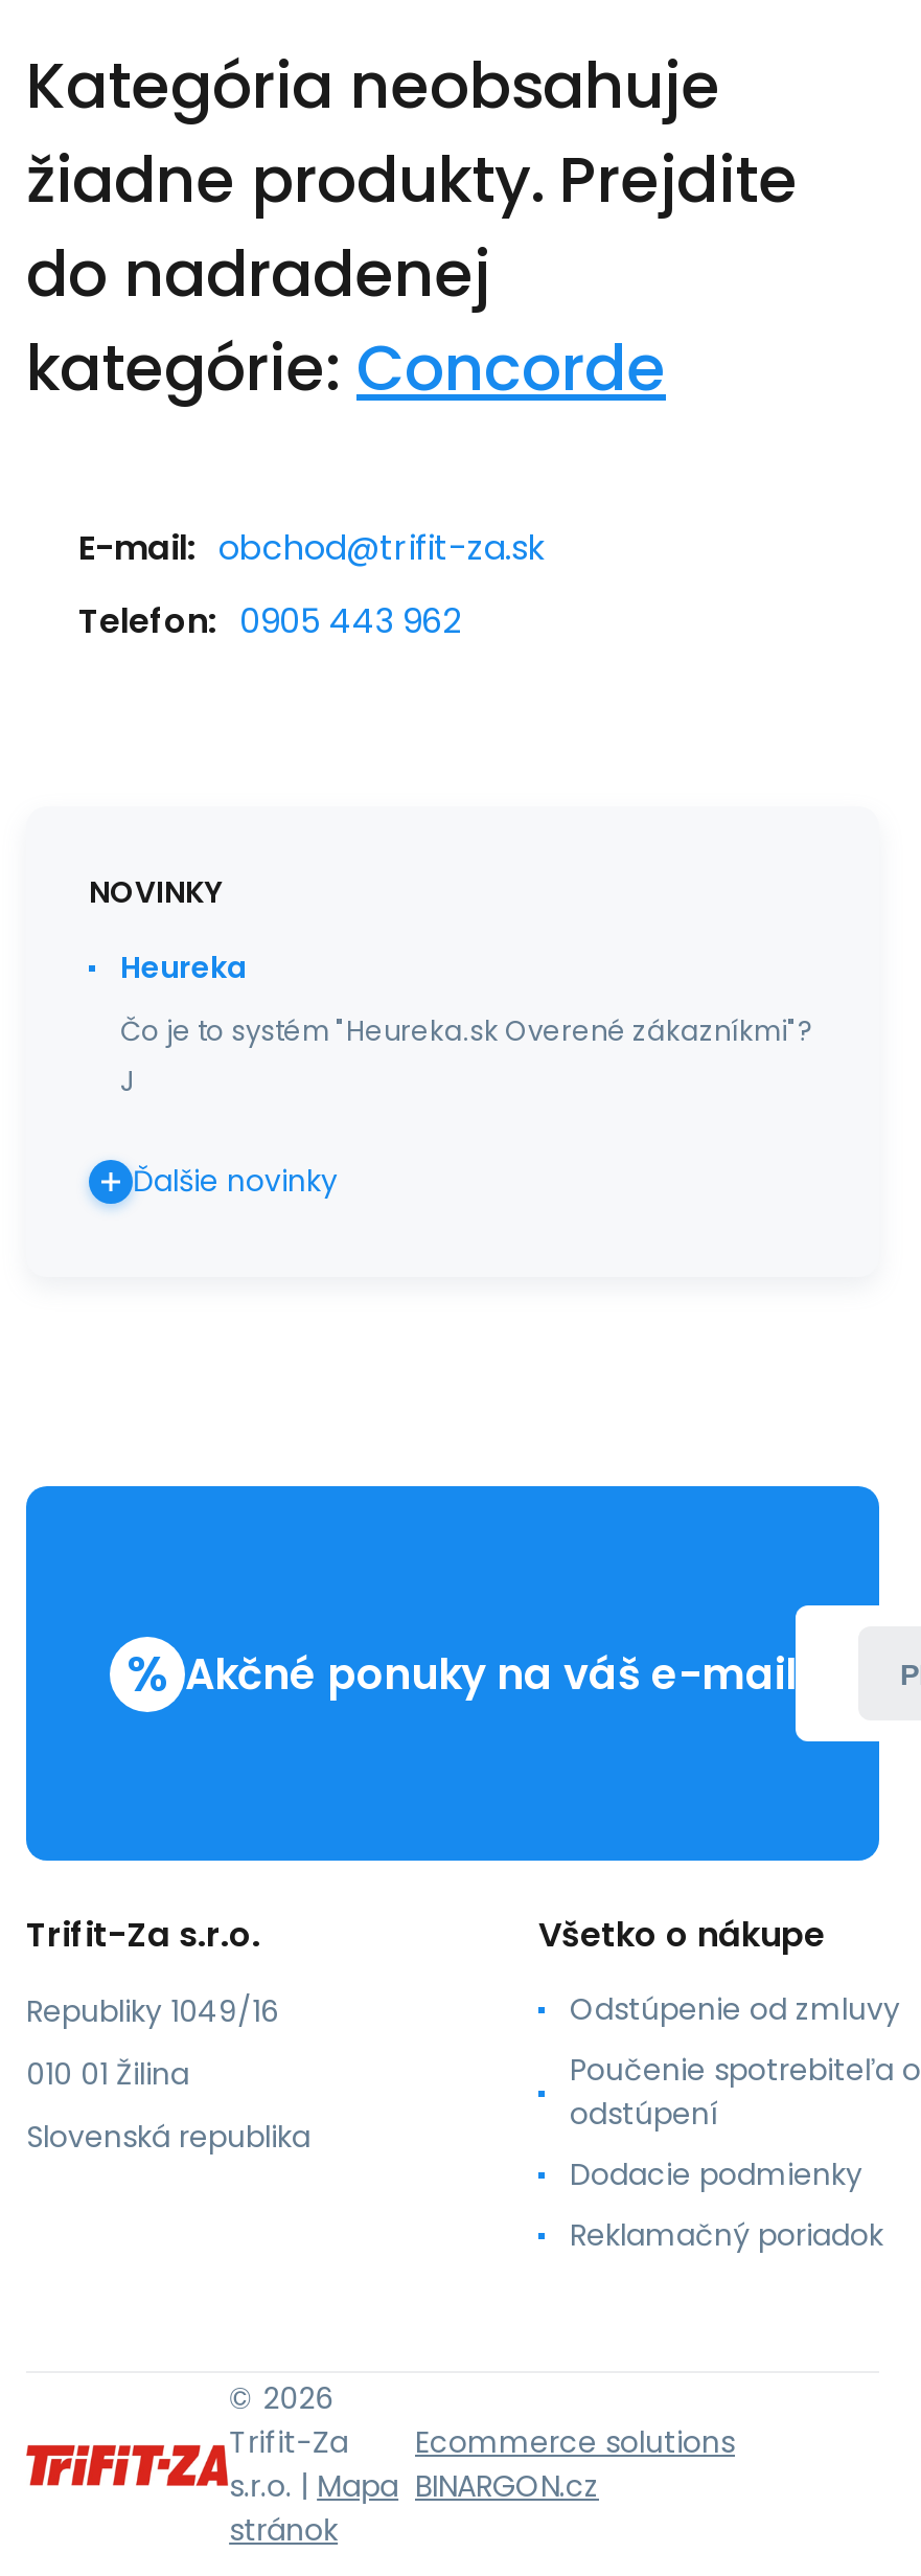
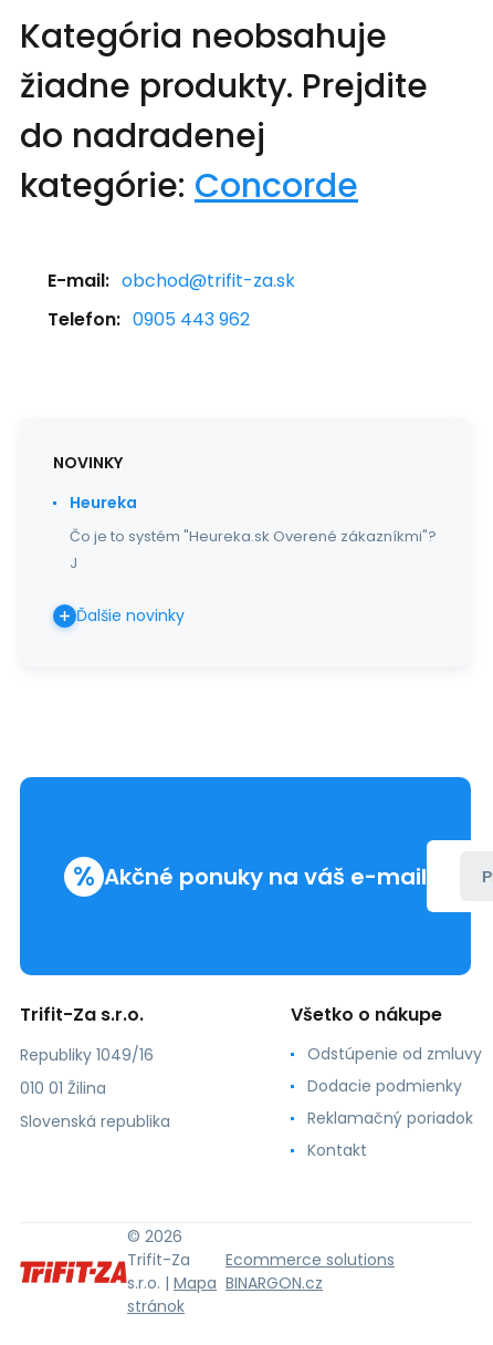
[570,2049,921,2135] Poučenie spotrebiteľa o | odstúpení -> none
none -> [307,1139,367,1161] Kontakt
moved [570,2153,883,2256] -> [307,1075,473,1129]: Dodacie podmienky | Reklamačný poriadok

